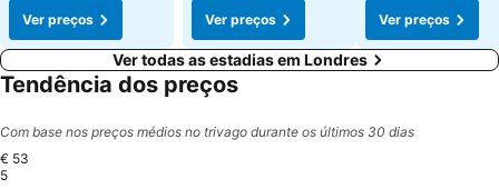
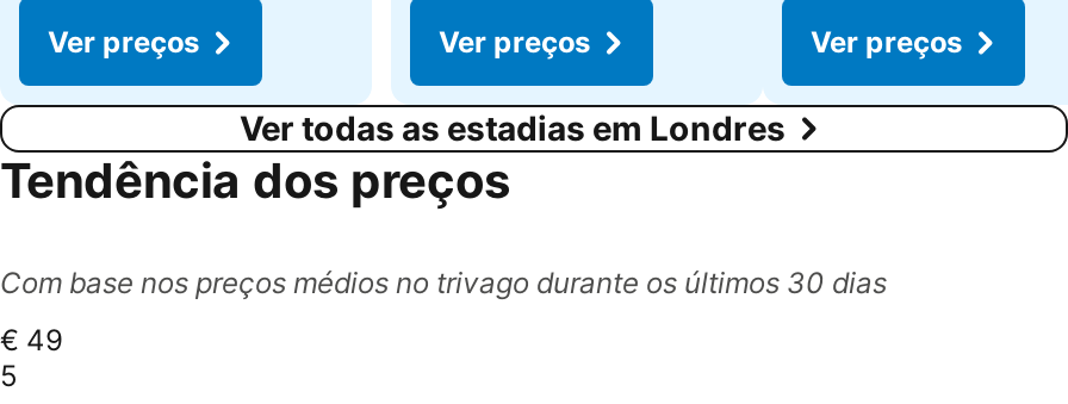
[0,150,29,167] € 53 -> [0,322,62,358] € 49

